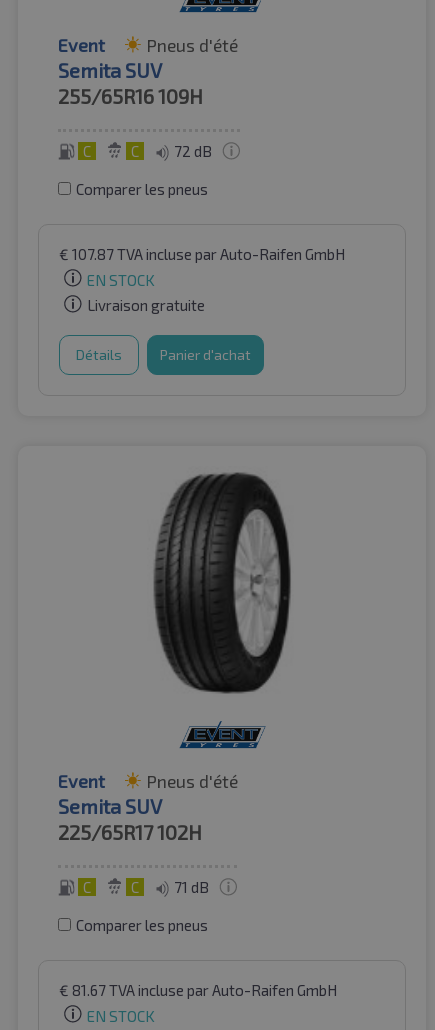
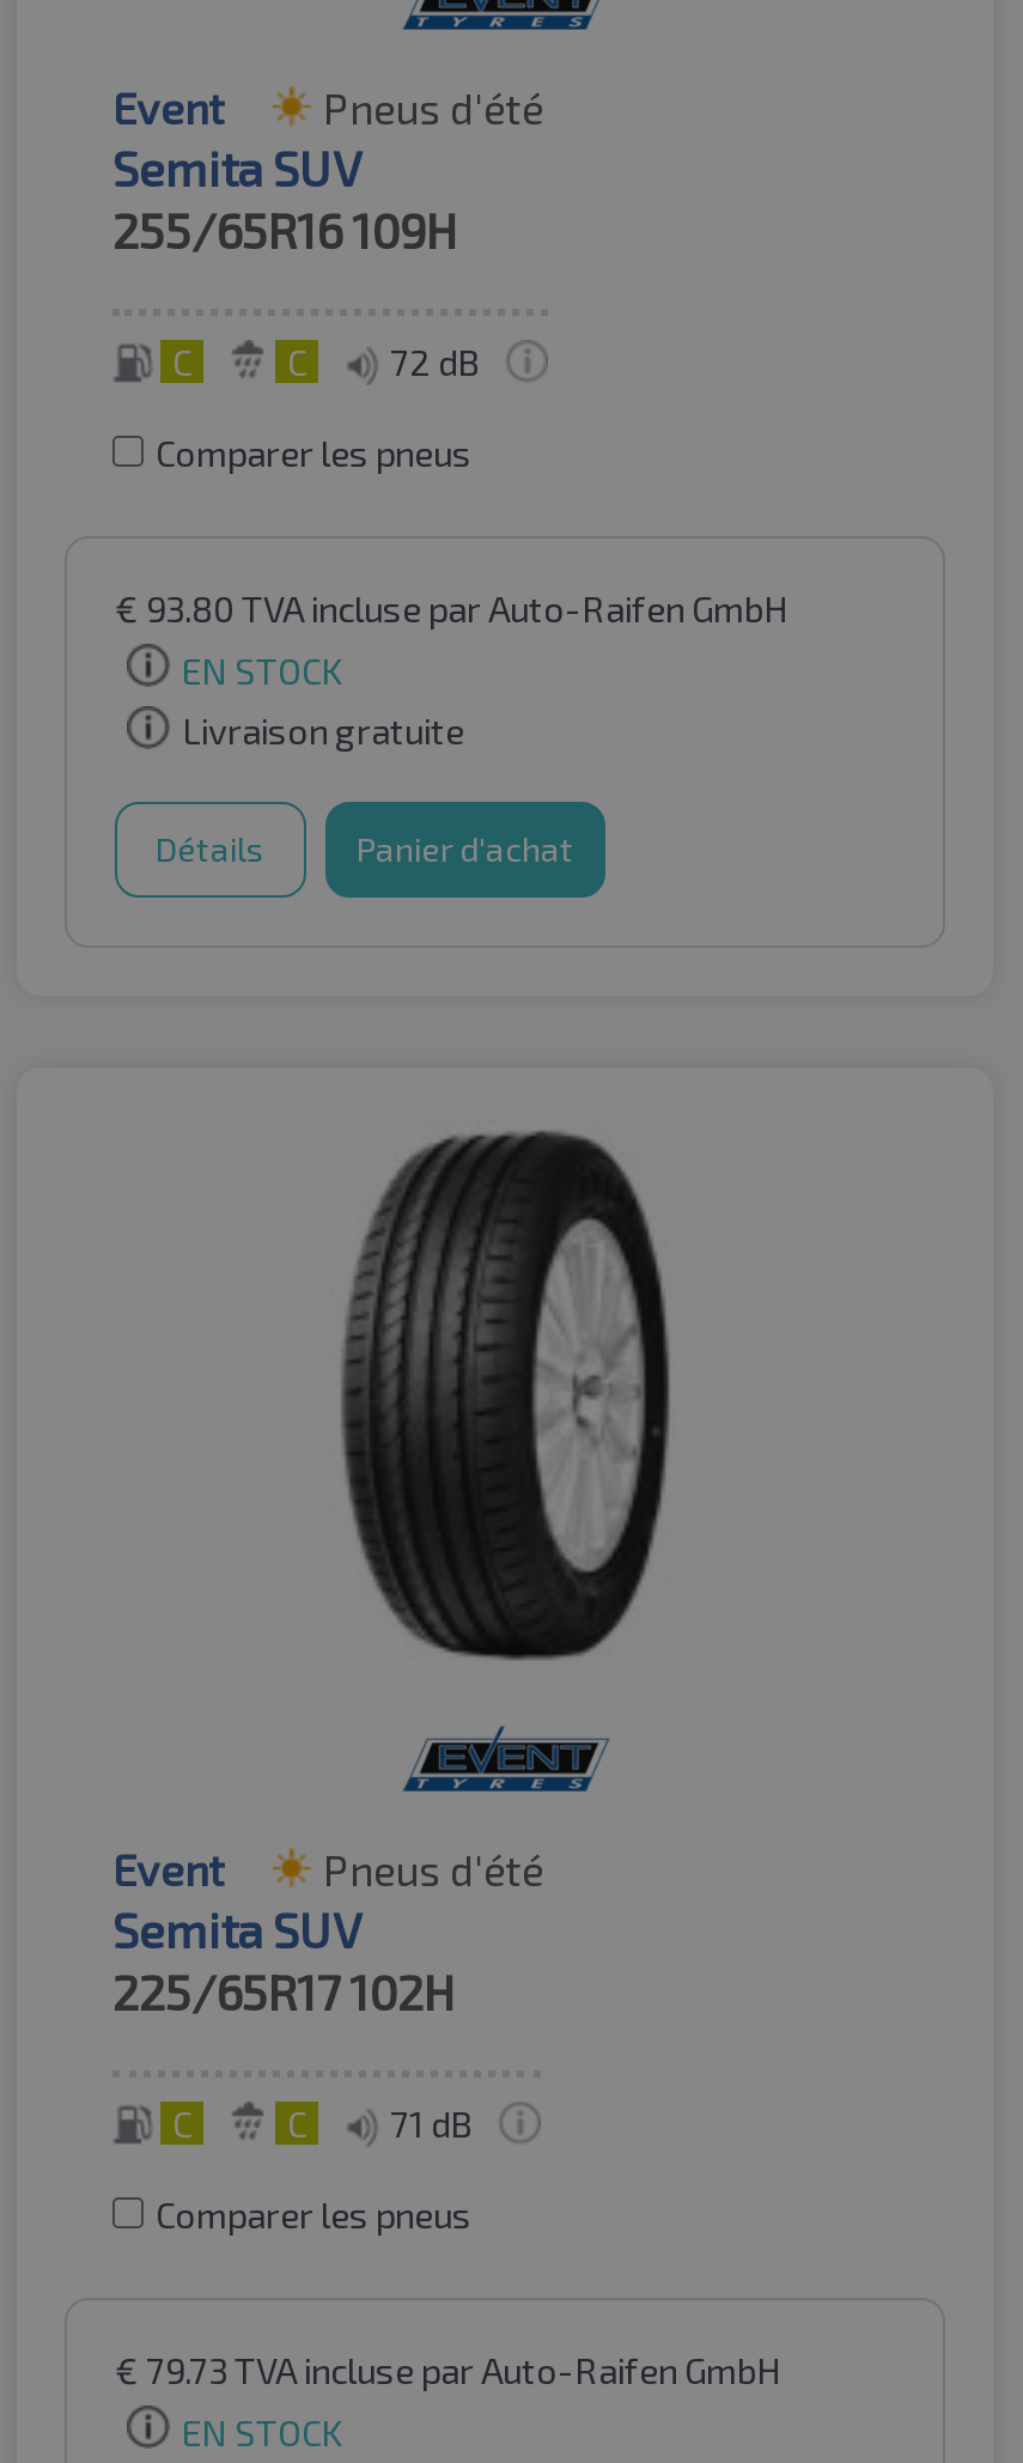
[59,245,345,263] € 107.87 TVA incluse par Auto-Raifen GmbH -> [115,586,787,629] € 93.80 TVA incluse par Auto-Raifen GmbH
[59,981,337,999] € 81.67 TVA incluse par Auto-Raifen GmbH -> [115,2348,780,2391] € 79.73 TVA incluse par Auto-Raifen GmbH

